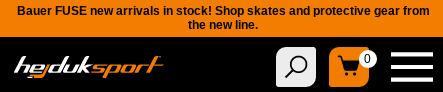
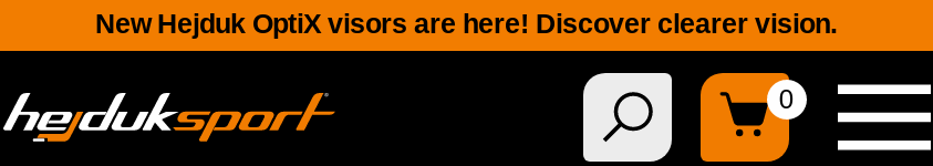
[16,4,429,32] Bauer FUSE new arrivals in stock! Shop skates and protective gear from | the new line. -> [95,10,837,41] New Hejduk OptiX visors are here! Discover clearer vision.

